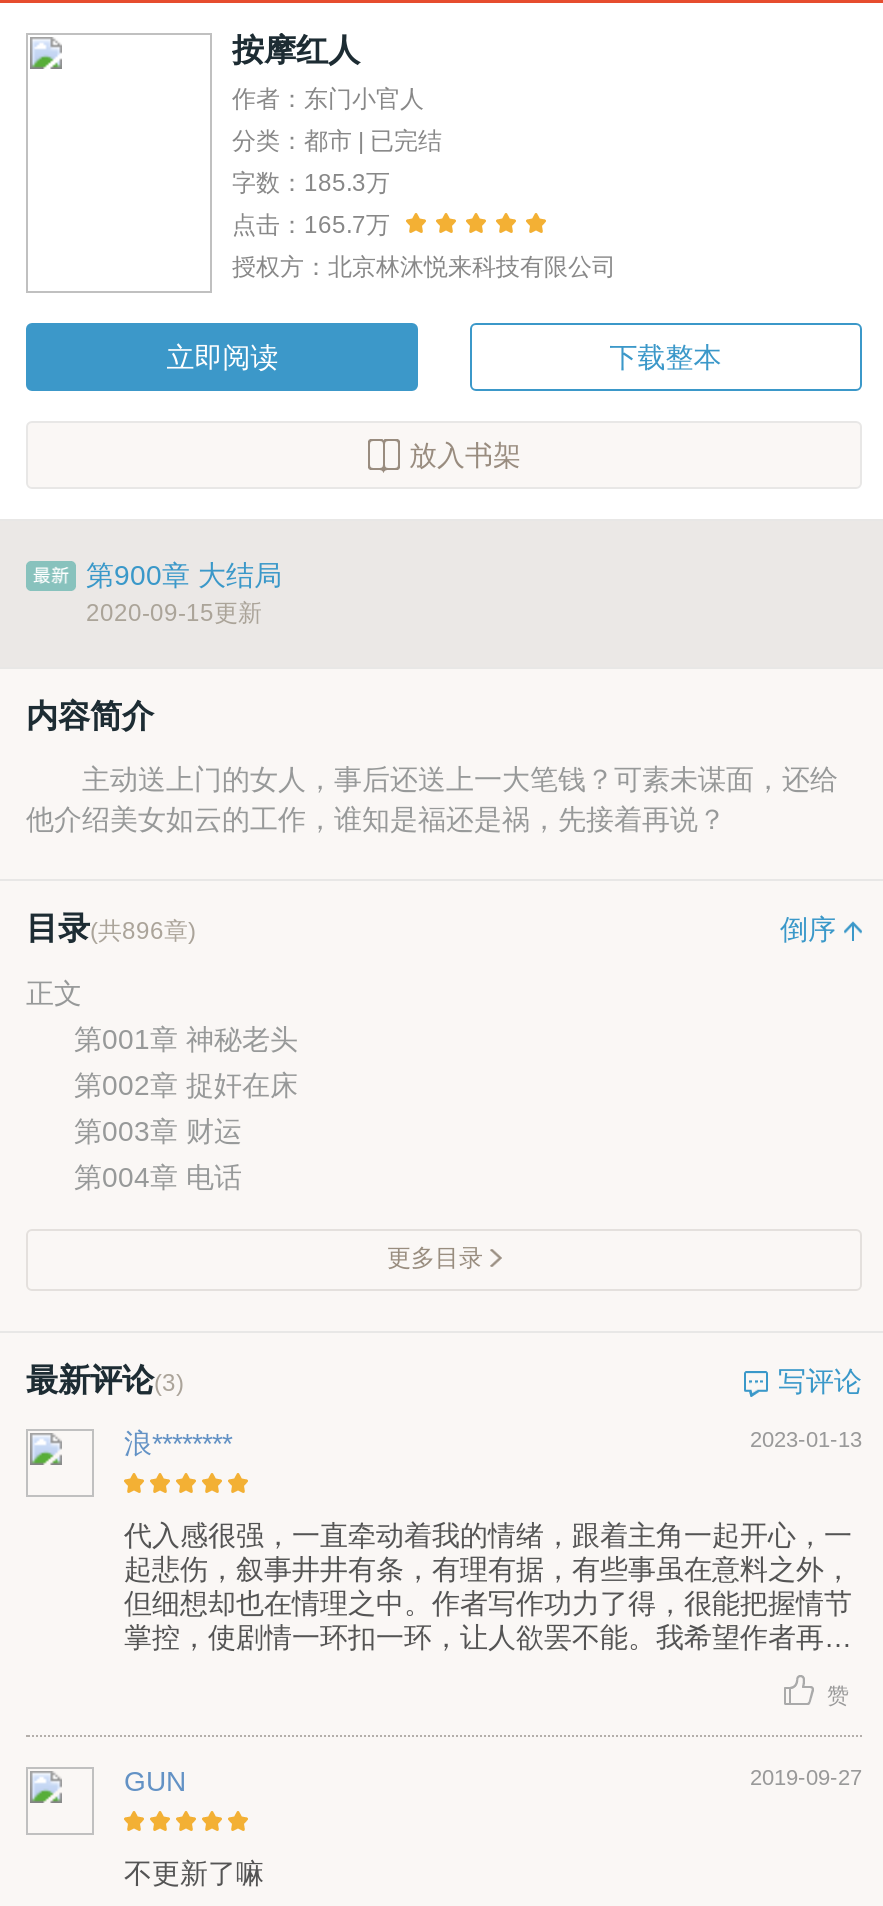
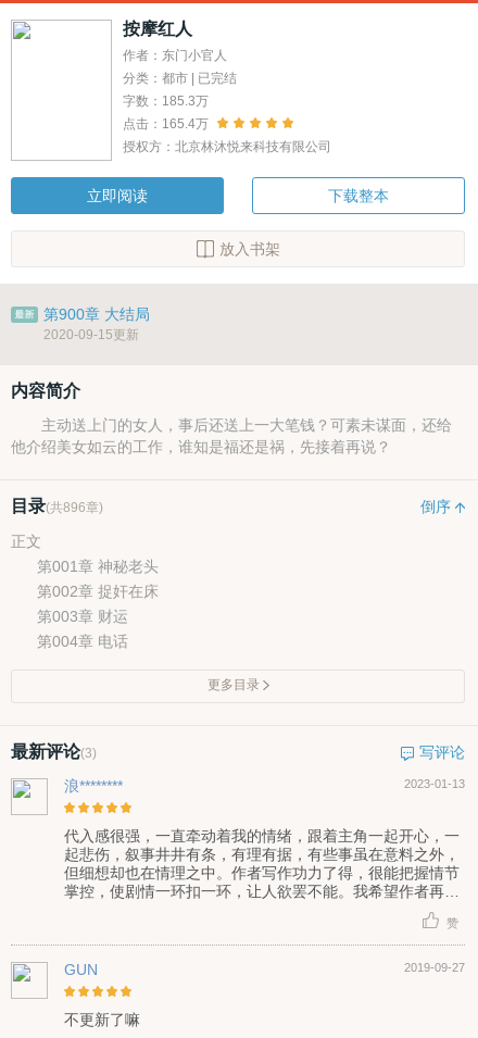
[232,211,396,239] 点击：165.7万 -> [123,117,212,132] 点击：165.4万

